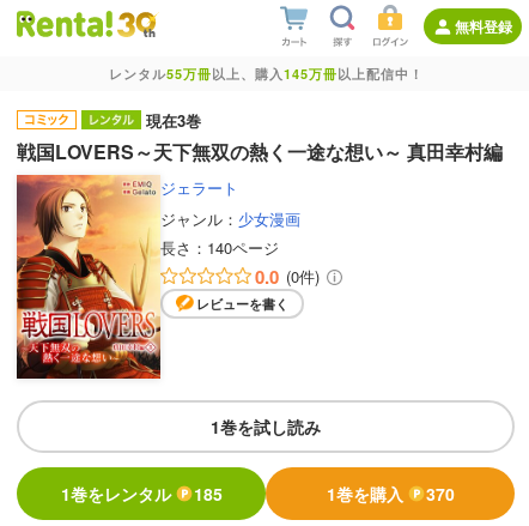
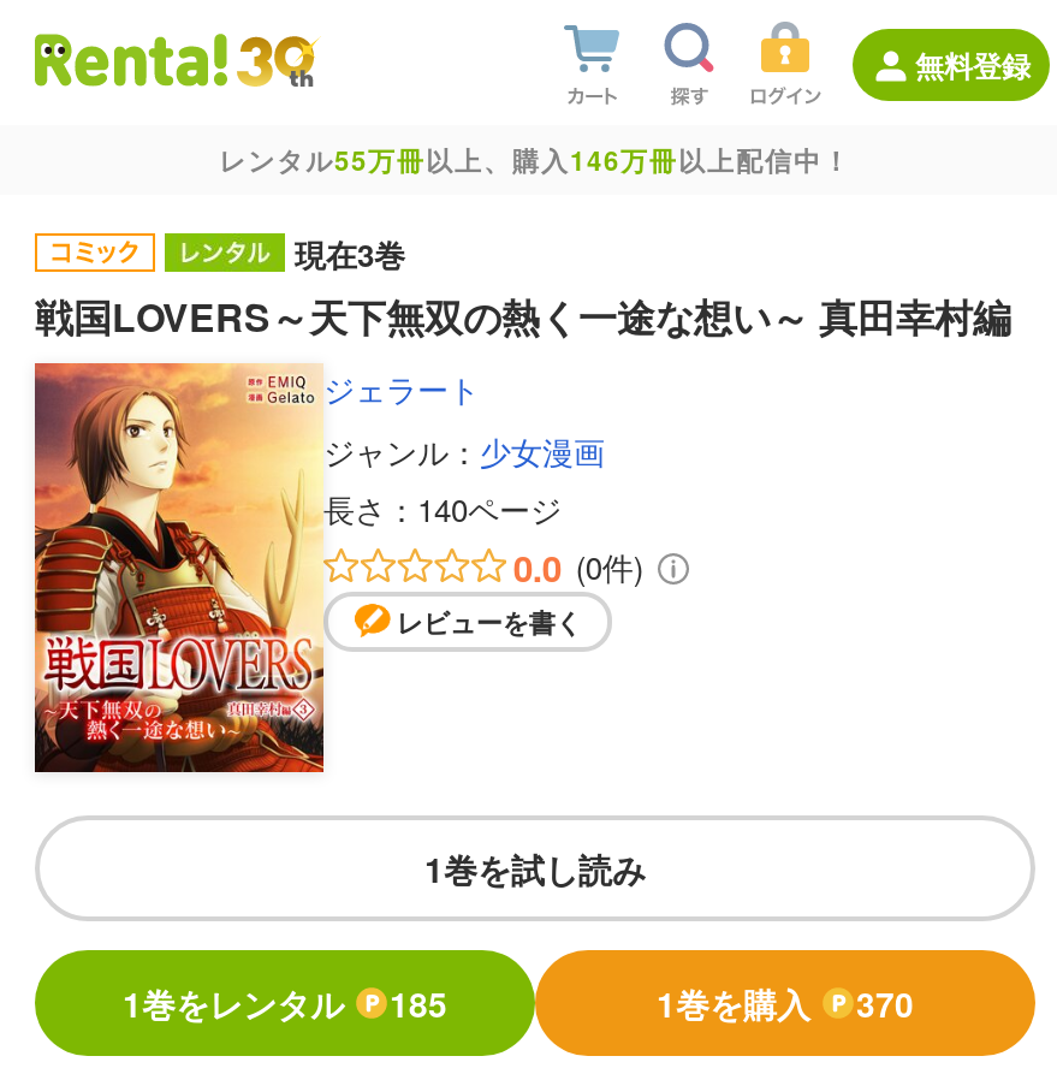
[108,65,423,83] レンタル55万冊以上、購入145万冊以上配信中！ -> [219,142,851,178] レンタル55万冊以上、購入146万冊以上配信中！

